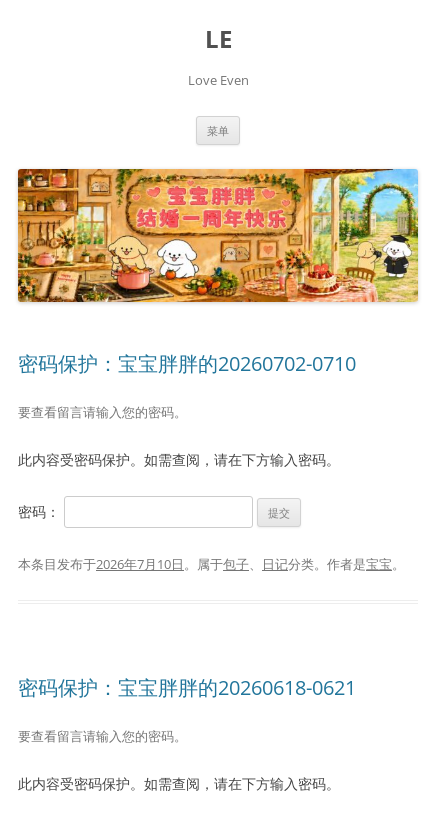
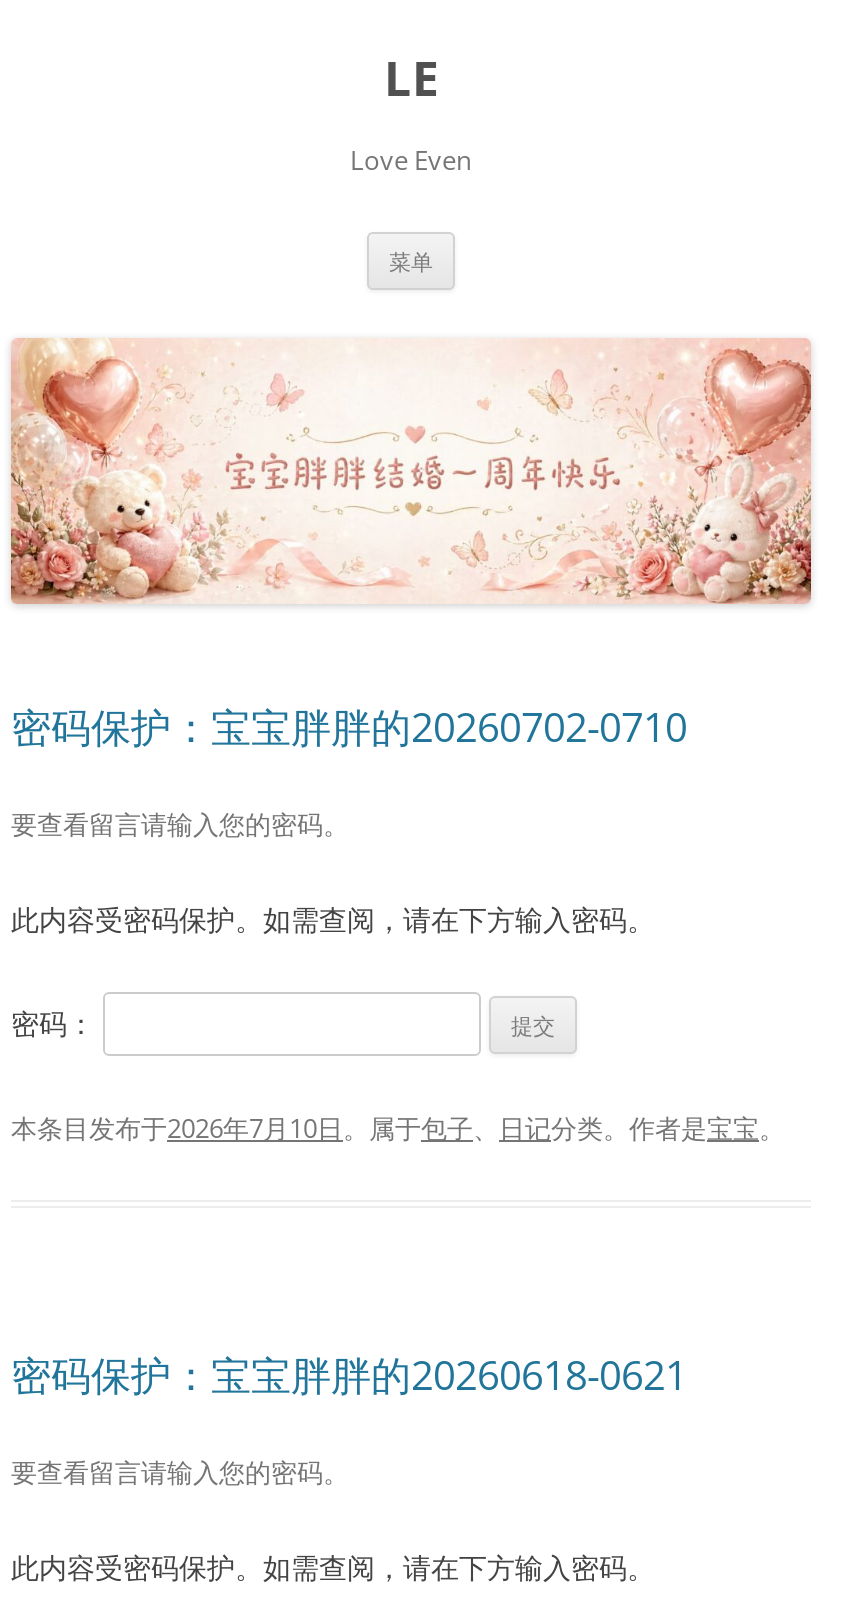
[17,168,419,303] [image] -> [9,336,813,604] [image]

